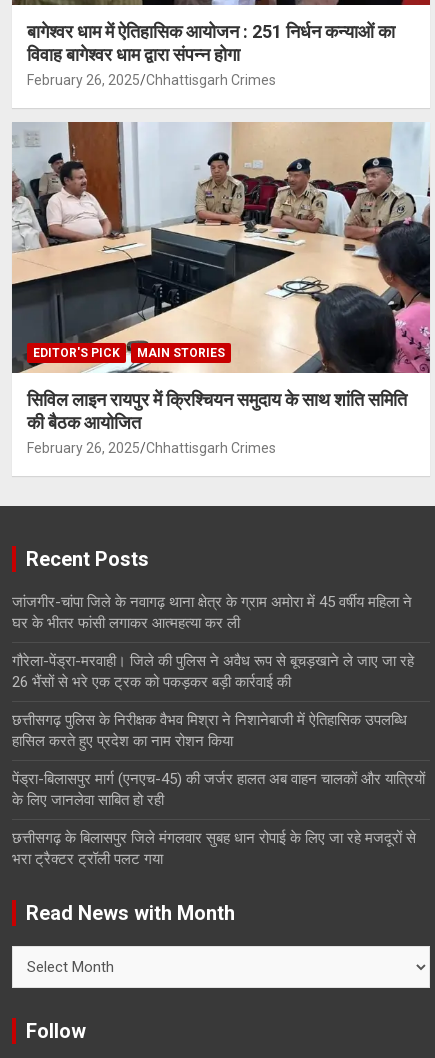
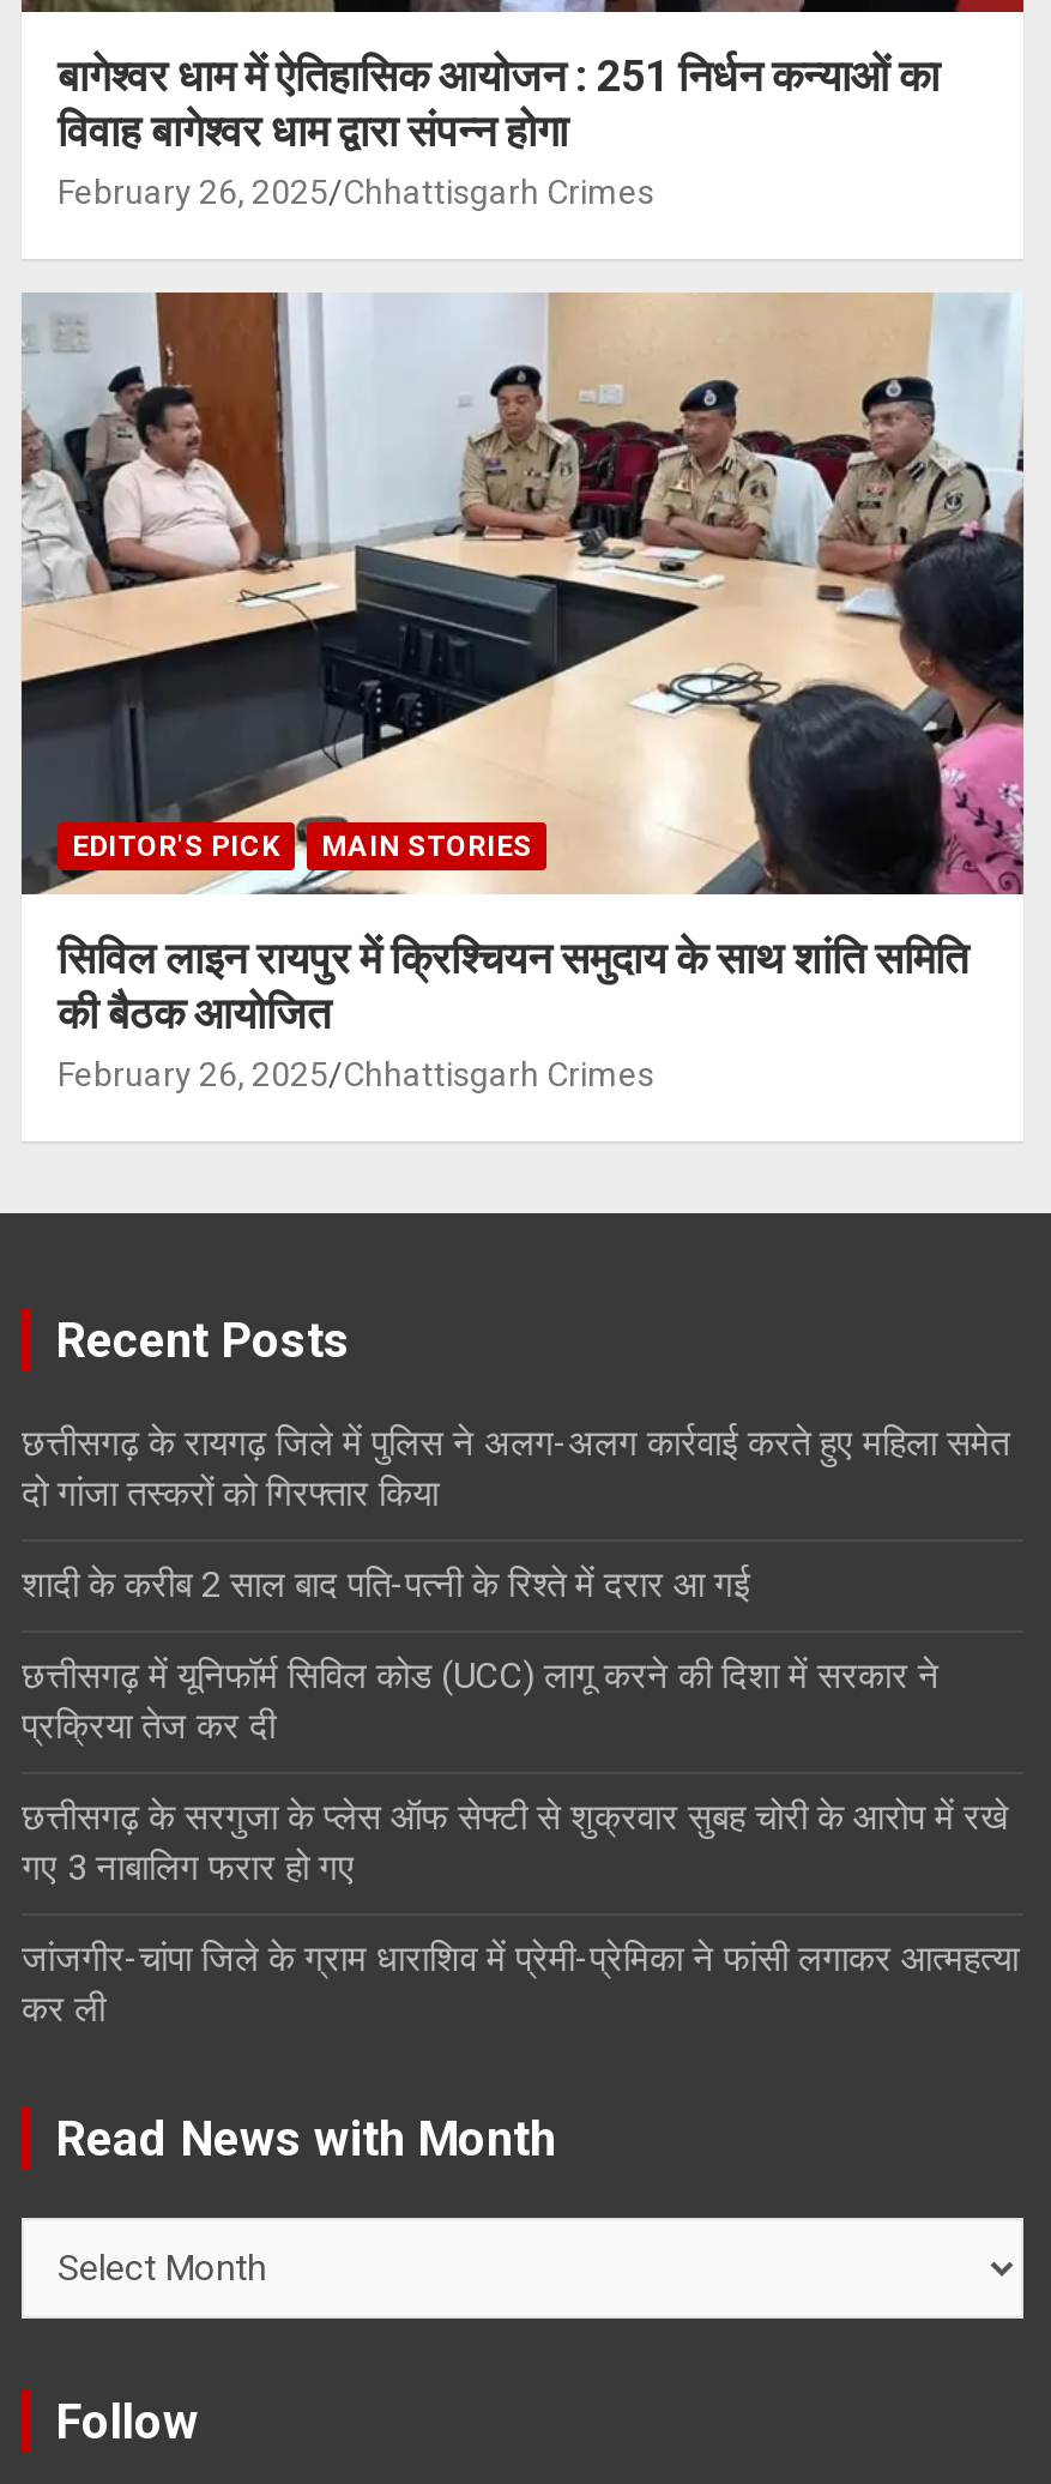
[12,593,412,632] जांजगीर-चांपा जिले के नवागढ़ थाना क्षेत्र के ग्राम अमोरा में 45 वर्षीय महिला ने | घर के भीतर फांसी लगाकर आत्महत्या कर ली -> [22,1422,1009,1516] छत्तीसगढ़ के रायगढ़ जिले में पुलिस ने अलग-अलग कार्रवाई करते हुए महिला समेत | दो गांजा तस्करों को गिरफ्तार किया
[12,652,414,691] गौरेला-पेंड्रा-मरवाही। जिले की पुलिस ने अवैध रूप से बूचड़खाने ले जाए जा रहे | 26 भैंसों से भरे एक ट्रक को पकड़कर बड़ी कार्रवाई की -> [22,1564,750,1607] शादी के करीब 2 साल बाद पति-पत्नी के रिश्ते में दरार आ गई
[12,711,407,750] छत्तीसगढ़ पुलिस के निरीक्षक वैभव मिश्रा ने निशानेबाजी में ऐतिहासिक उपलब्धि | हासिल करते हुए प्रदेश का नाम रोशन किया -> [22,1655,940,1748] छत्तीसगढ़ में यूनिफॉर्म सिविल कोड (UCC) लागू करने की दिशा में सरकार ने | प्रक्रिया तेज कर दी
[12,770,425,809] पेंड्रा-बिलासपुर मार्ग (एनएच-45) की जर्जर हालत अब वाहन चालकों और यात्रियों | के लिए जानलेवा साबित हो रही -> [22,1796,1009,1890] छत्तीसगढ़ के सरगुजा के प्लेस ऑफ सेफ्टी से शुक्रवार सुबह चोरी के आरोप में रखे | गए 3 नाबालिग फरार हो गए
[12,829,416,868] छत्तीसगढ़ के बिलासपुर जिले मंगलवार सुबह धान रोपाई के लिए जा रहे मजदूरों से | भरा ट्रैक्टर ट्रॉली पलट गया -> [22,1938,1019,2031] जांजगीर-चांपा जिले के ग्राम धाराशिव में प्रेमी-प्रेमिका ने फांसी लगाकर आत्महत्या | कर ली

